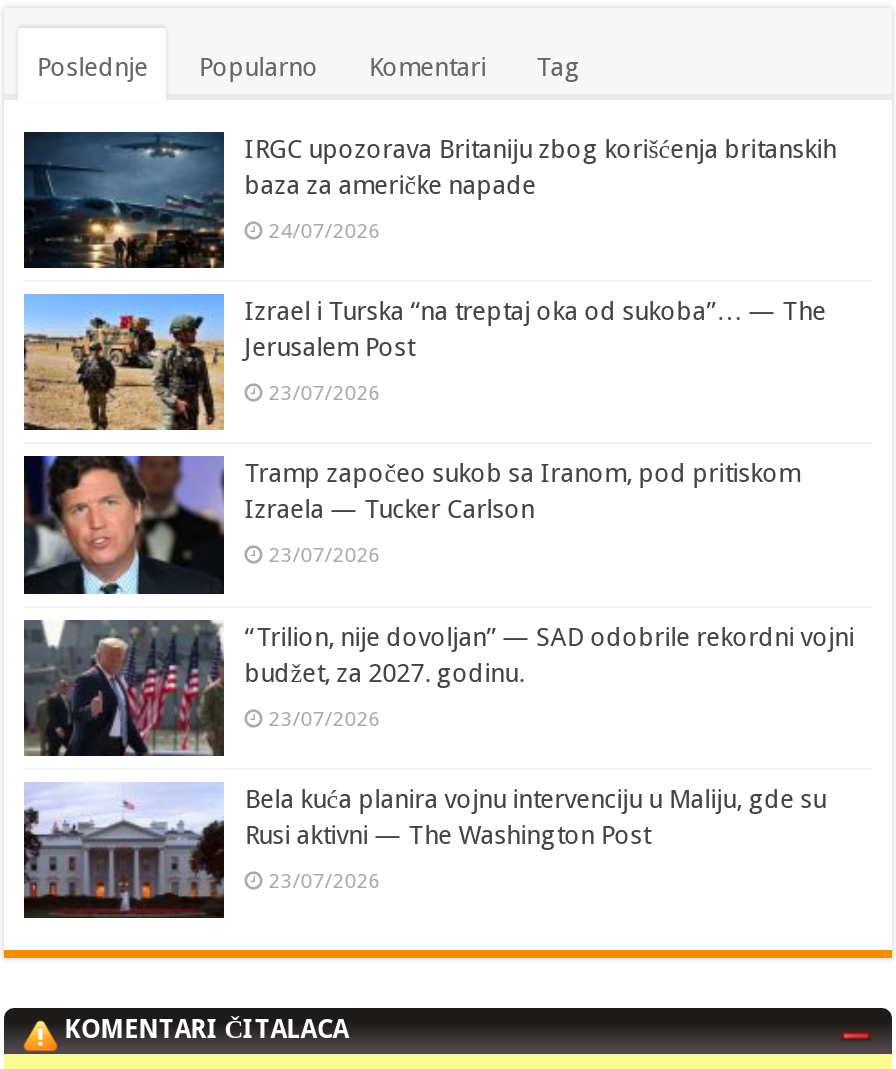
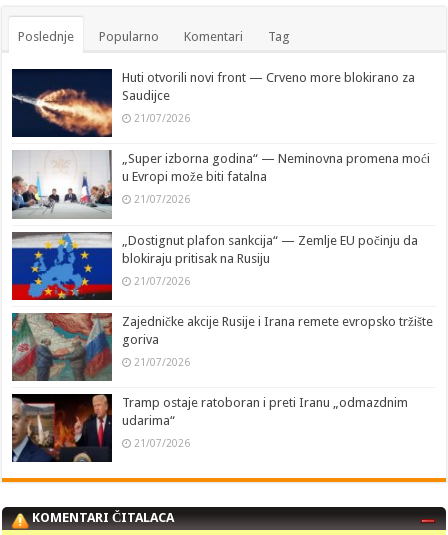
[24,132,836,270] [image] | IRGC upozorava Britaniju zbog korišćenja britanskih | baza za američke napade -> [12,69,415,138] [image] | Huti otvorili novi front — Crveno more blokirano za | Saudijce
[268,218,380,242] 24/07/2026 -> [134,112,190,124] 21/07/2026
[22,292,826,430] [image] | Izrael i Turska “na treptaj oka od sukoba”… — The | Jerusalem Post -> [11,150,430,219] [image] | „Super izborna godina“ — Neminovna promena moći | u Evropi može biti fatalna
[268,381,380,405] 23/07/2026 -> [134,193,190,205] 21/07/2026
[22,454,800,596] [image] | Tramp započeo sukob sa Iranom, pod pritiskom | Izraela — Tucker Carlson -> [11,231,418,301] [image] | „Dostignut plafon sankcija“ — Zemlje EU počinju da | blokiraju pritisak na Rusiju
[268,543,380,567] 23/07/2026 -> [134,275,190,287] 21/07/2026
[22,618,854,758] [image] | “Trilion, nije dovoljan” — SAD odobrile rekordni vojni | budžet, za 2027. godinu. -> [11,312,433,382] [image] | Zajedničke akcije Rusije i Irana remete evropsko tržište | goriva
[268,705,380,729] 23/07/2026 -> [134,356,190,368] 21/07/2026
[22,782,826,918] [image] | Bela kuća planira vojnu intervenciju u Maliju, gde su | Rusi aktivni — The Washington Post -> [11,393,408,463] [image] | Tramp ostaje ratoboran i preti Iranu „odmazdnim | udarima“
[268,868,380,892] 23/07/2026 -> [134,437,190,449] 21/07/2026

